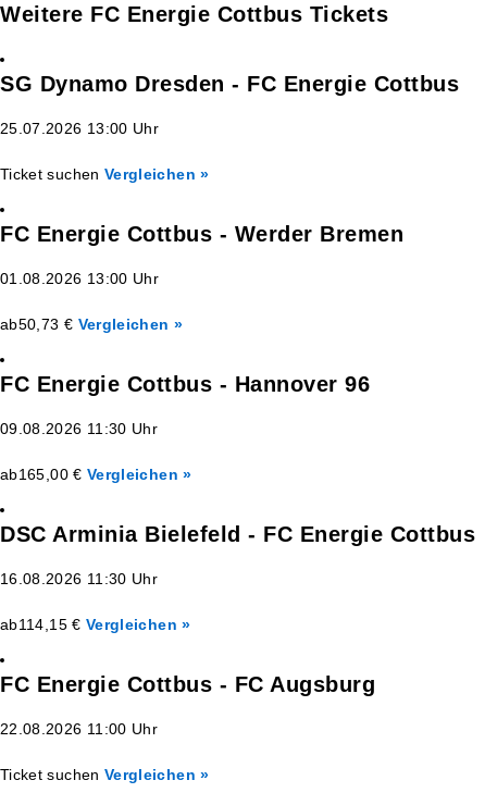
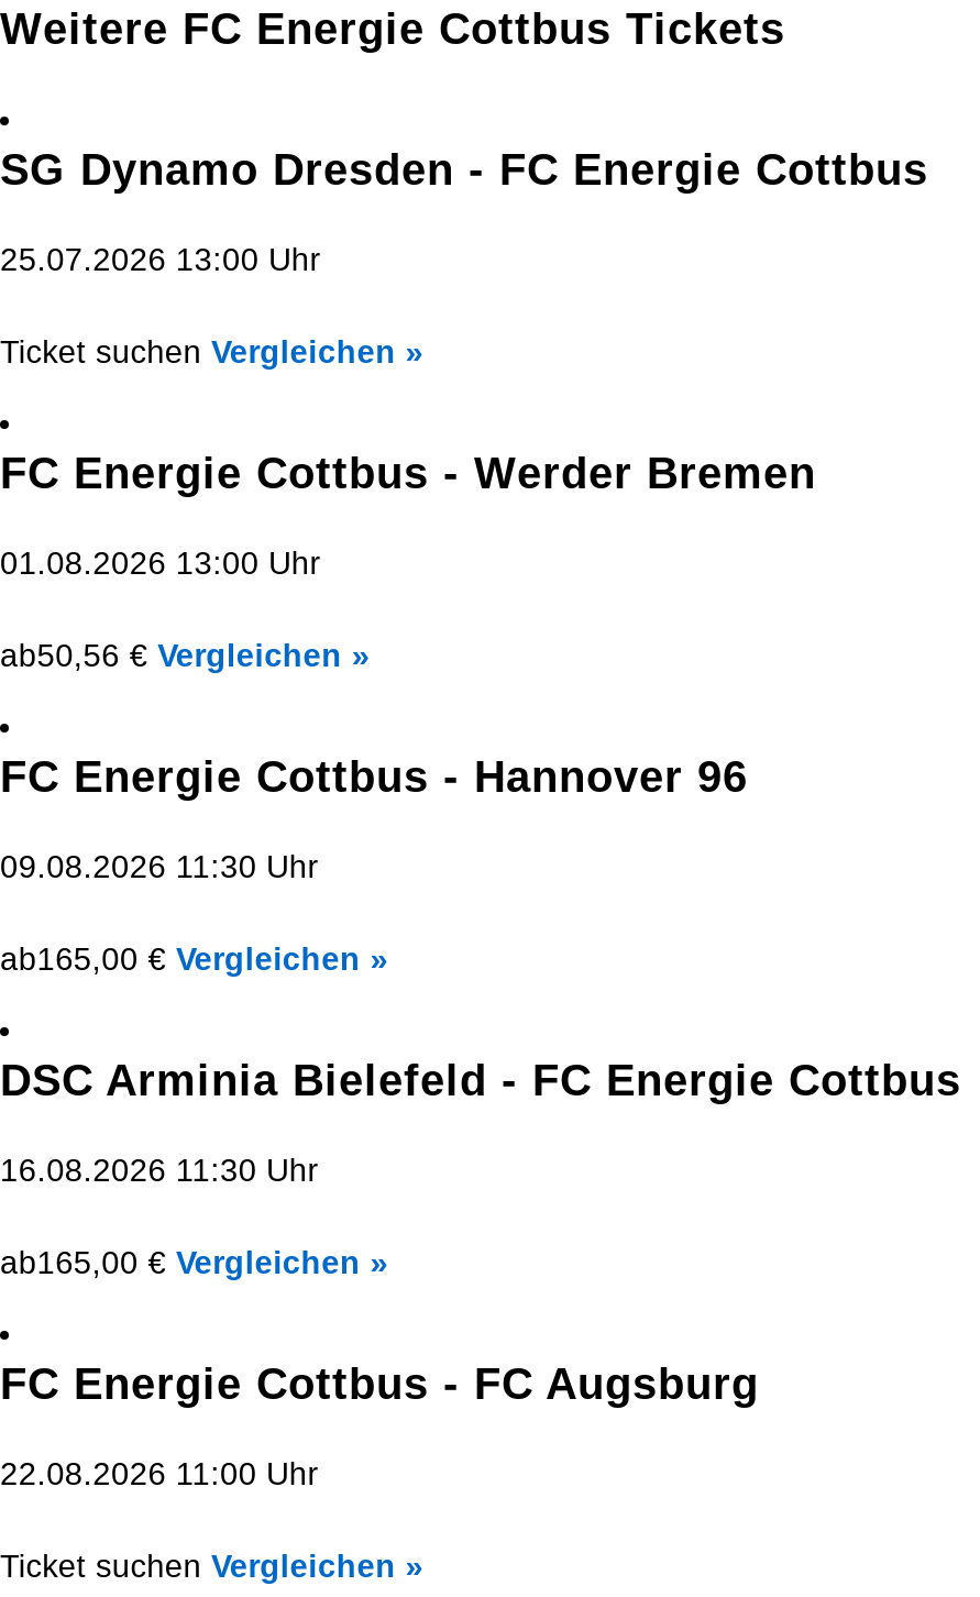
[0,316,183,333] ab50,73 €Vergleichen » -> [0,638,370,674] ab50,56 €Vergleichen »
[0,616,191,633] ab114,15 €Vergleichen » -> [0,1245,388,1281] ab165,00 €Vergleichen »

